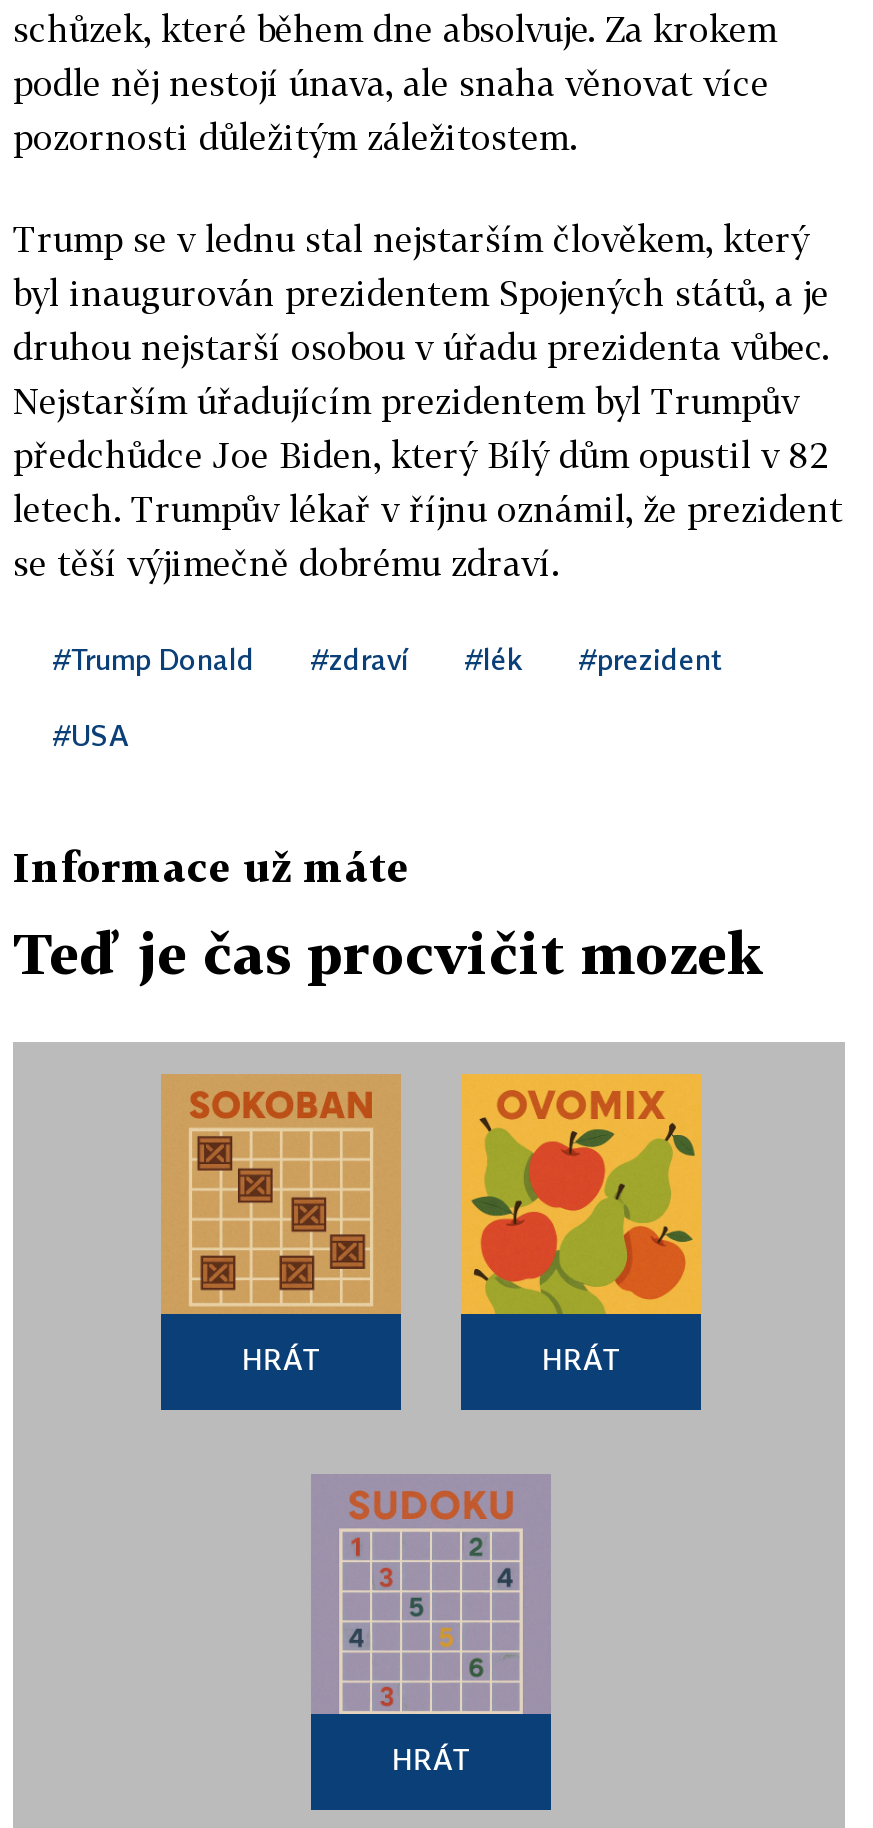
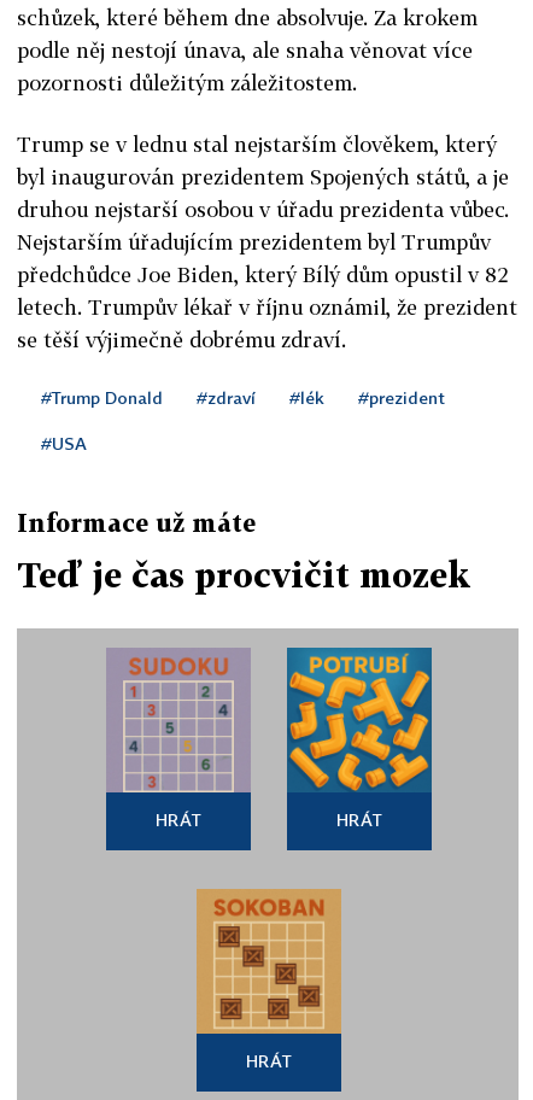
moved [161,1074,401,1314] -> [197,889,341,1034]: [image]
[459,1072,703,1316] [image] -> [286,646,433,792] [image]
moved [313,1476,549,1714] -> [107,649,250,792]: [image]

